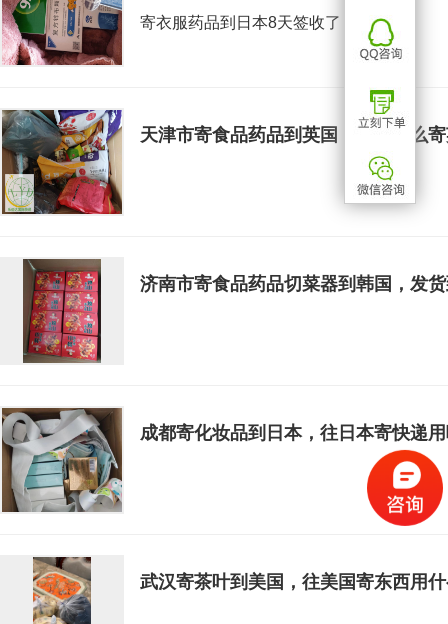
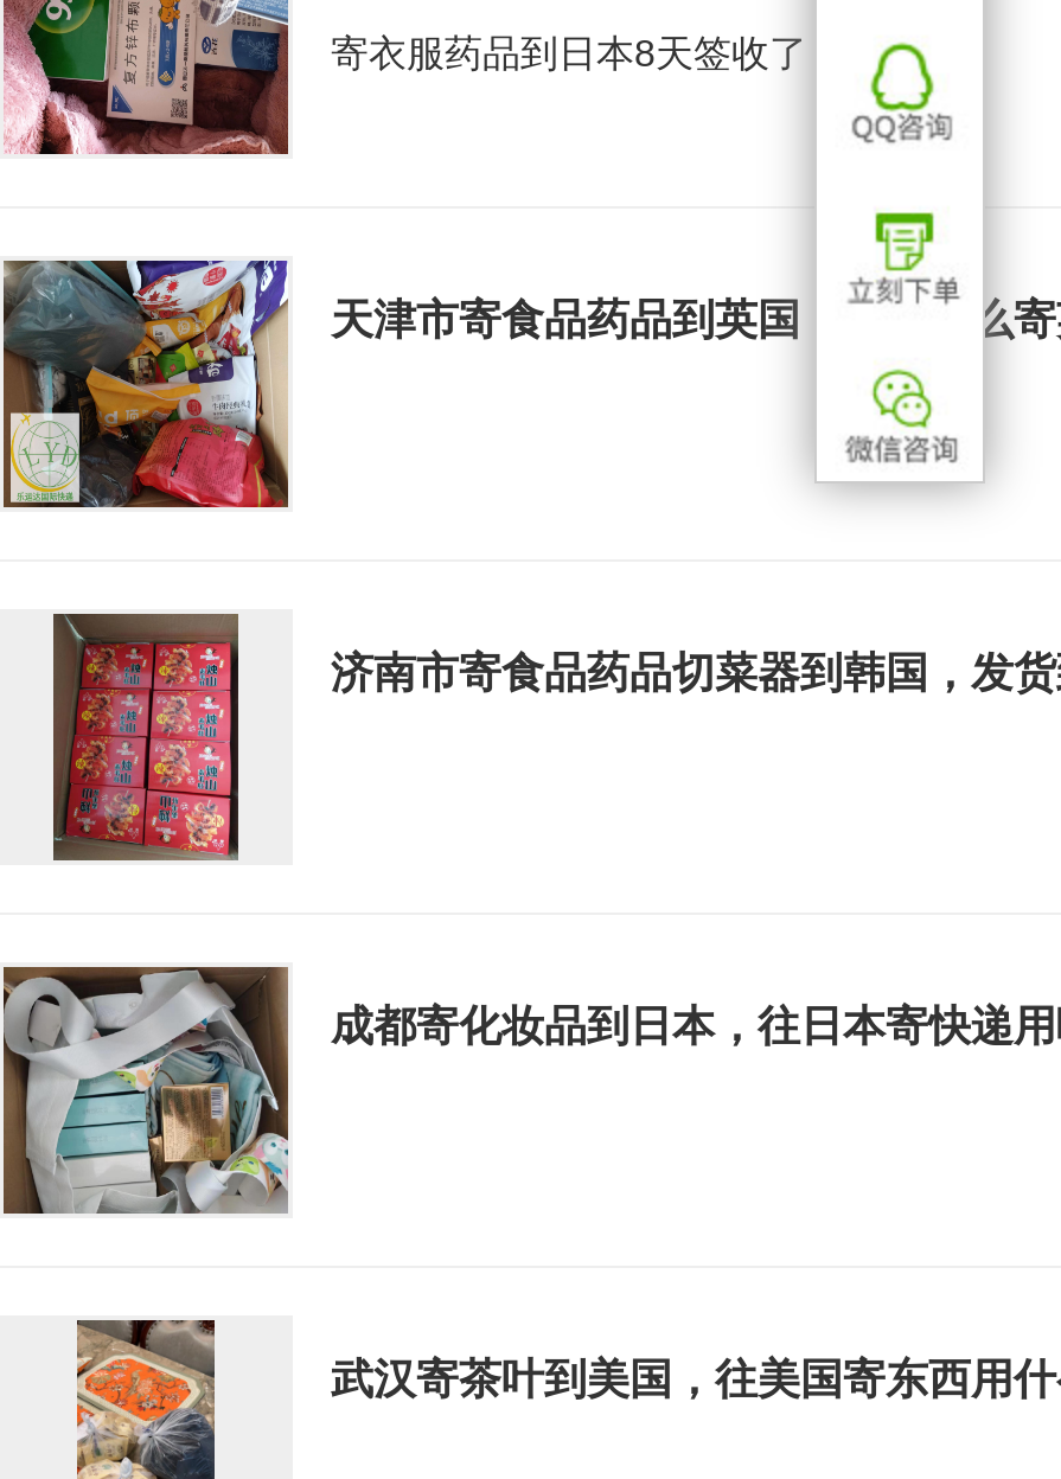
[366,449,444,527] [image] -> none

